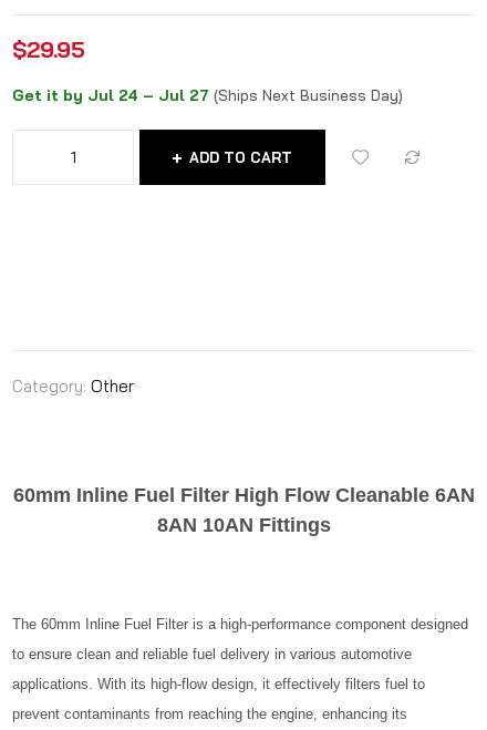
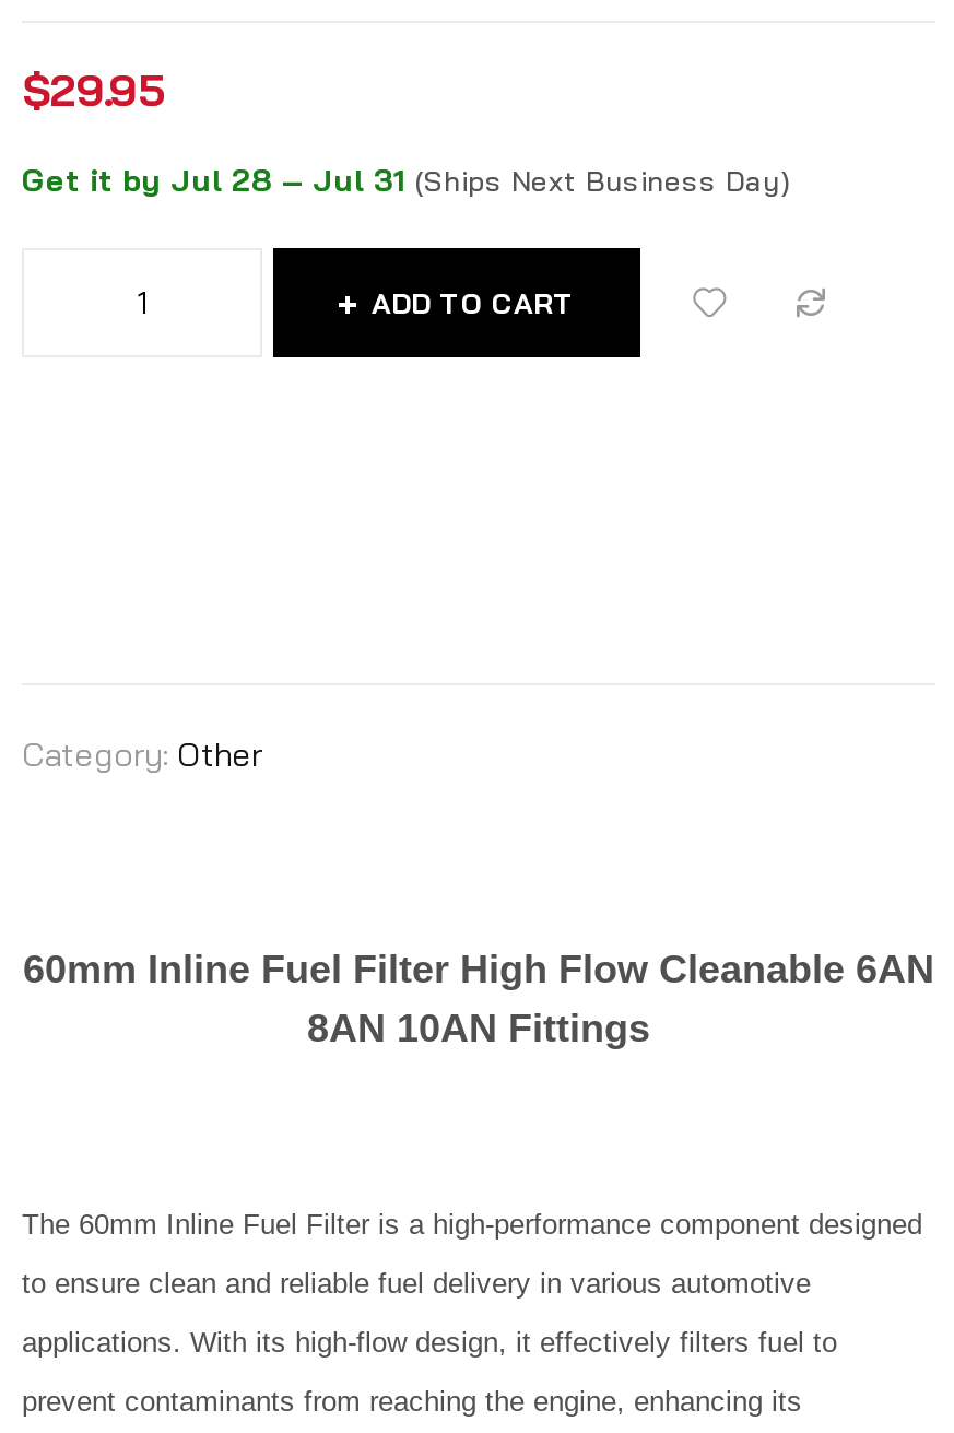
[12,85,403,105] Get it by Jul 24 – Jul 27 (Ships Next Business Day) -> [22,161,789,200] Get it by Jul 28 – Jul 31 (Ships Next Business Day)

